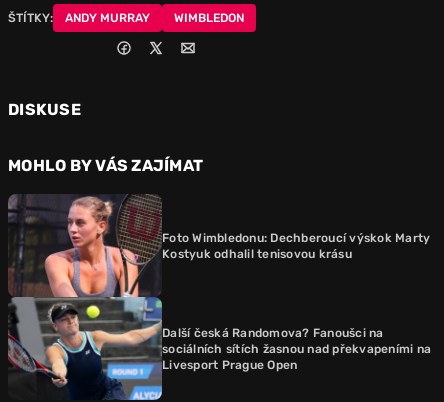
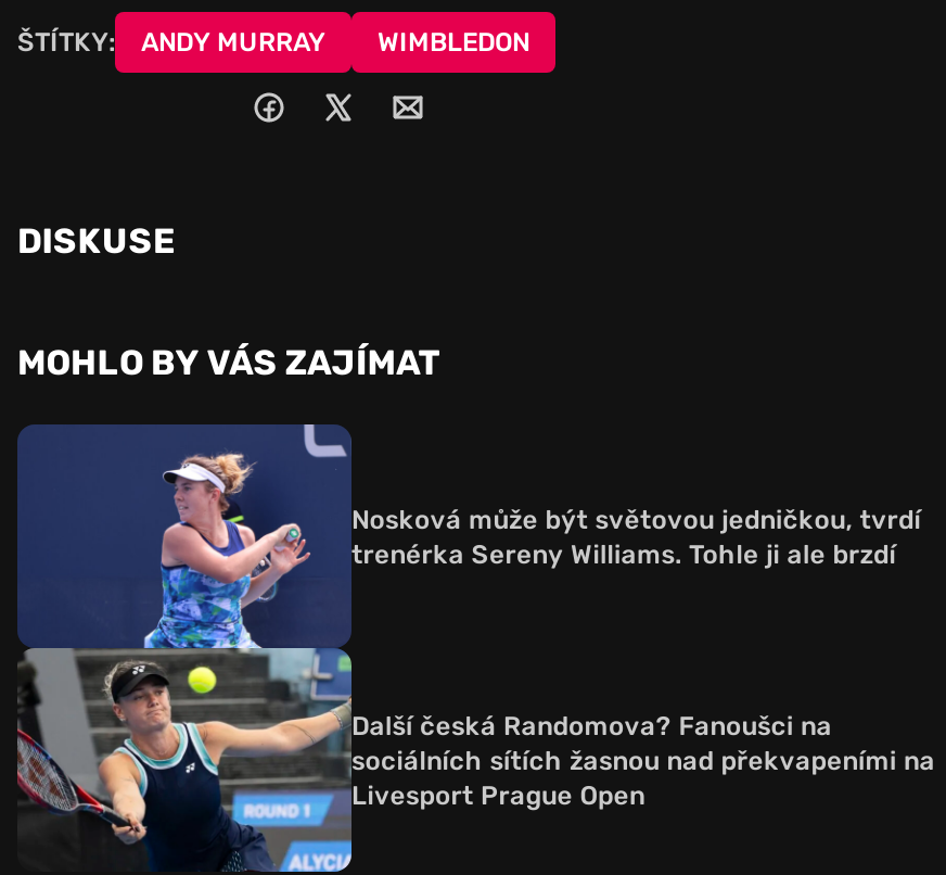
[8,194,430,298] [image] | Foto Wimbledonu: Dechberoucí výskok Marty | Kostyuk odhalil tenisovou krásu -> [17,422,921,650] [image] | Nosková může být světovou jedničkou, tvrdí | trenérka Sereny Williams. Tohle ji ale brzdí

